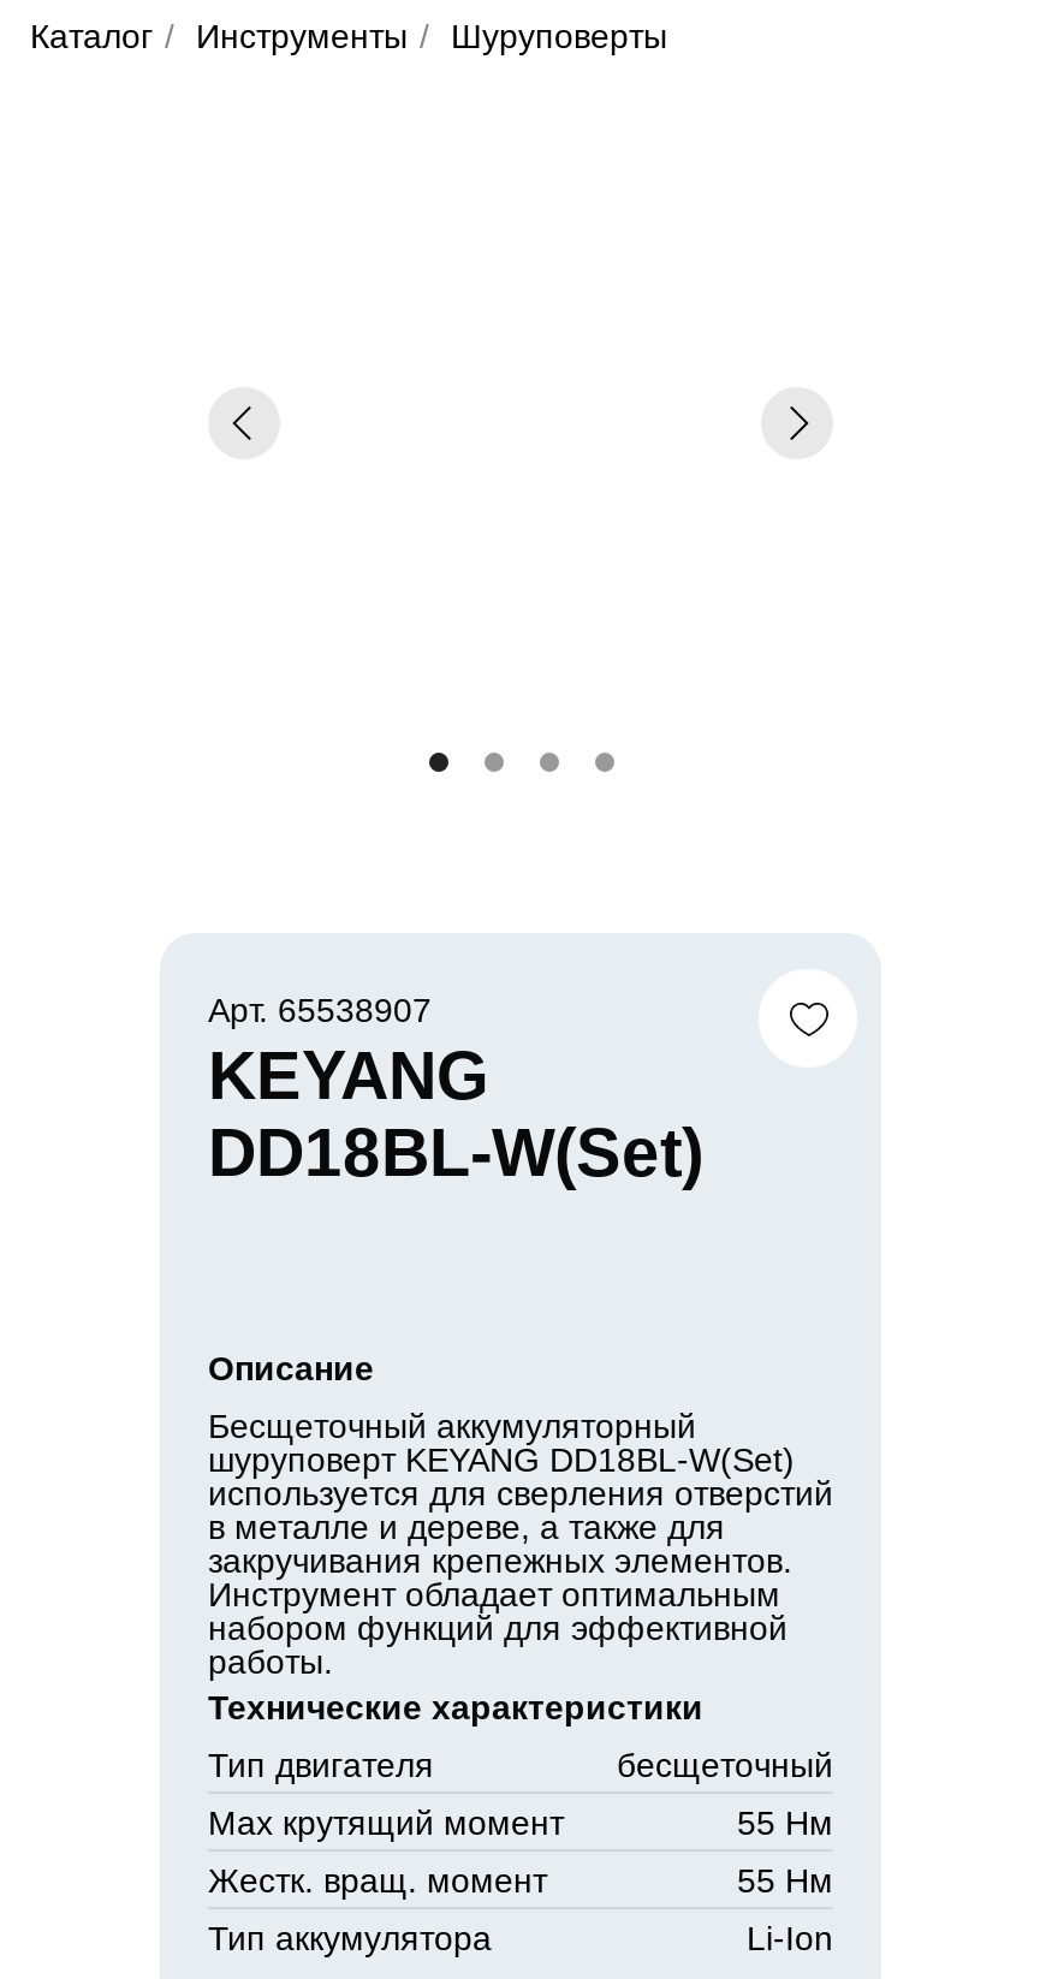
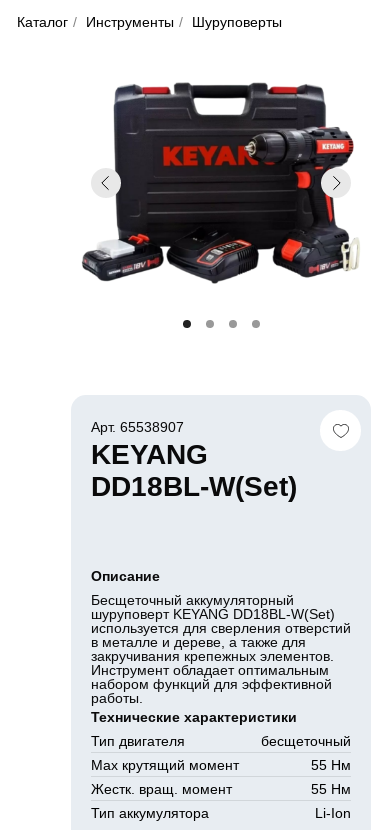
none -> [81,82,360,285] [image]

